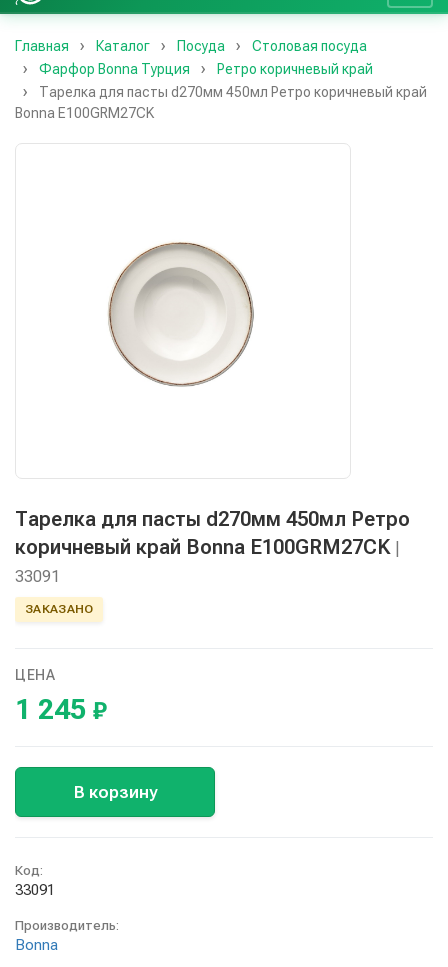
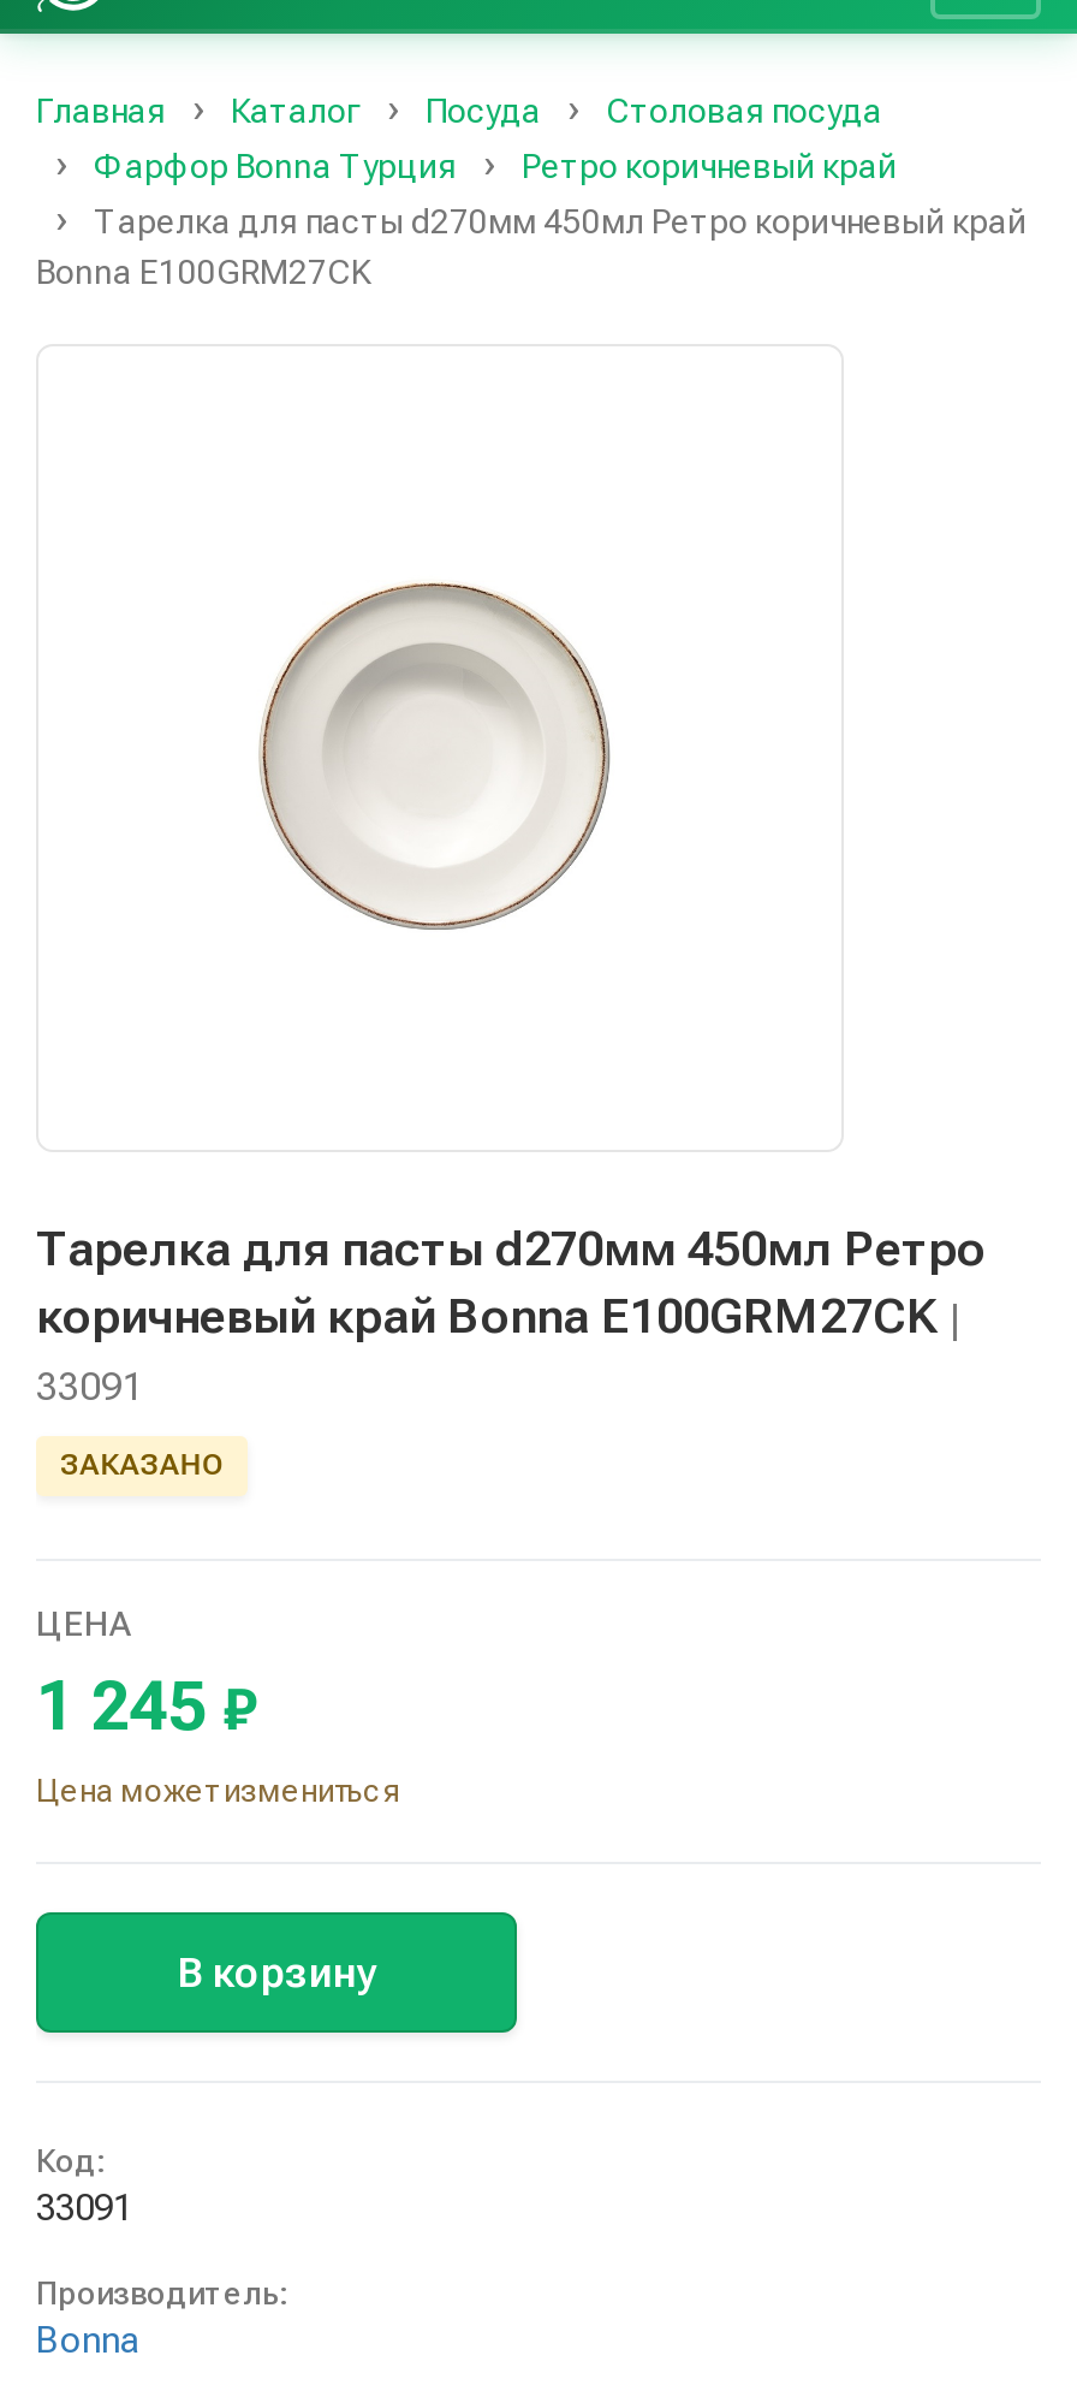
none -> [36,1773,399,1809] Цена может измениться

